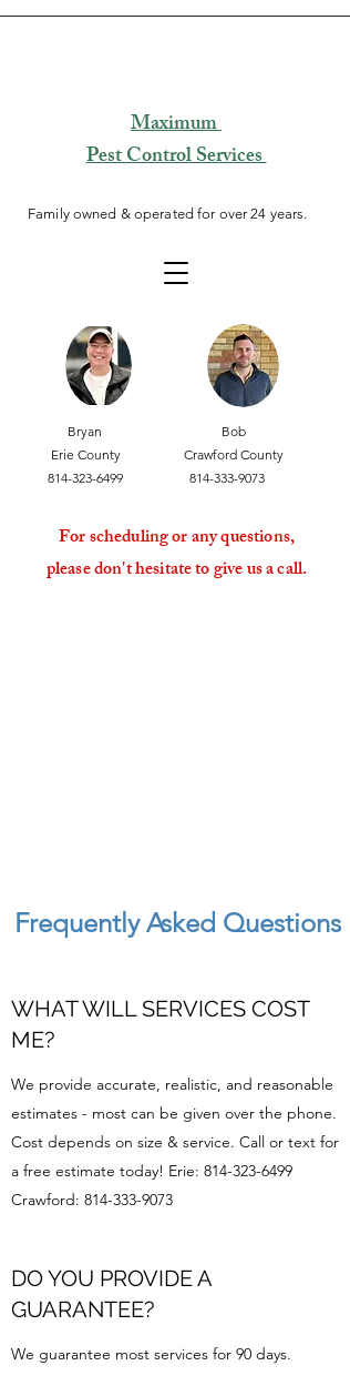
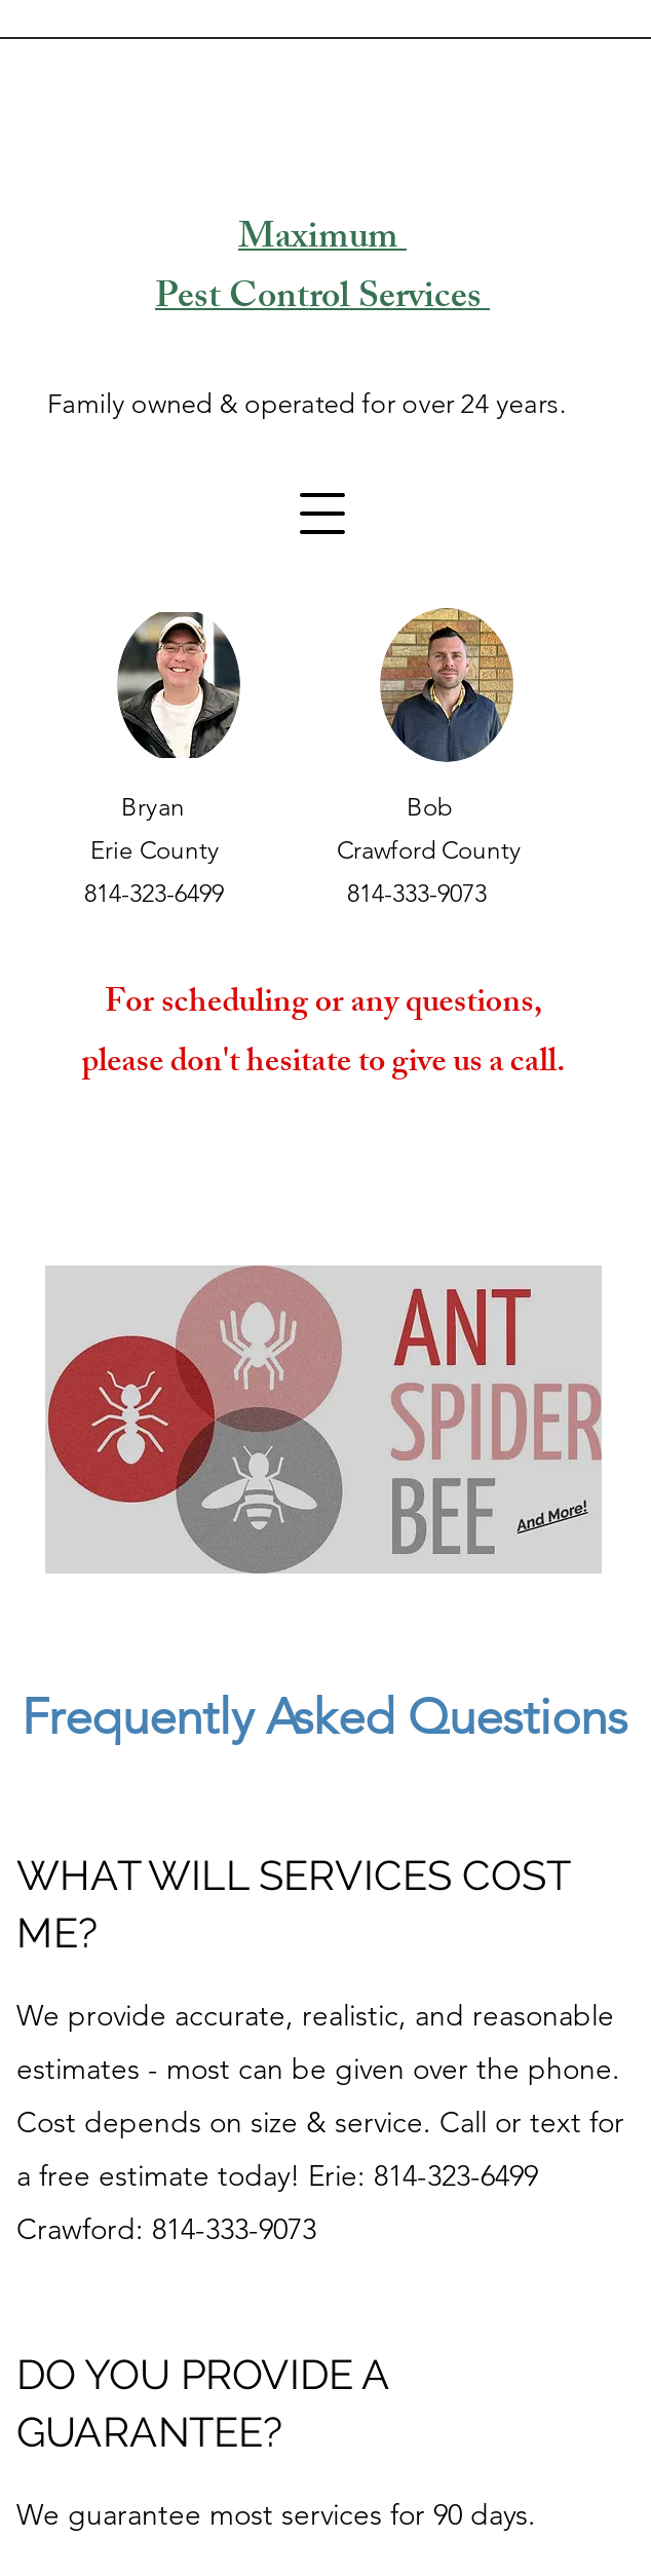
none -> [45,1263,604,1576] [image]

